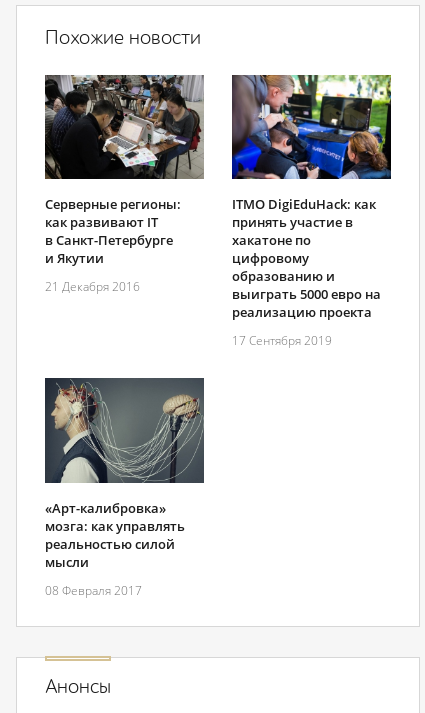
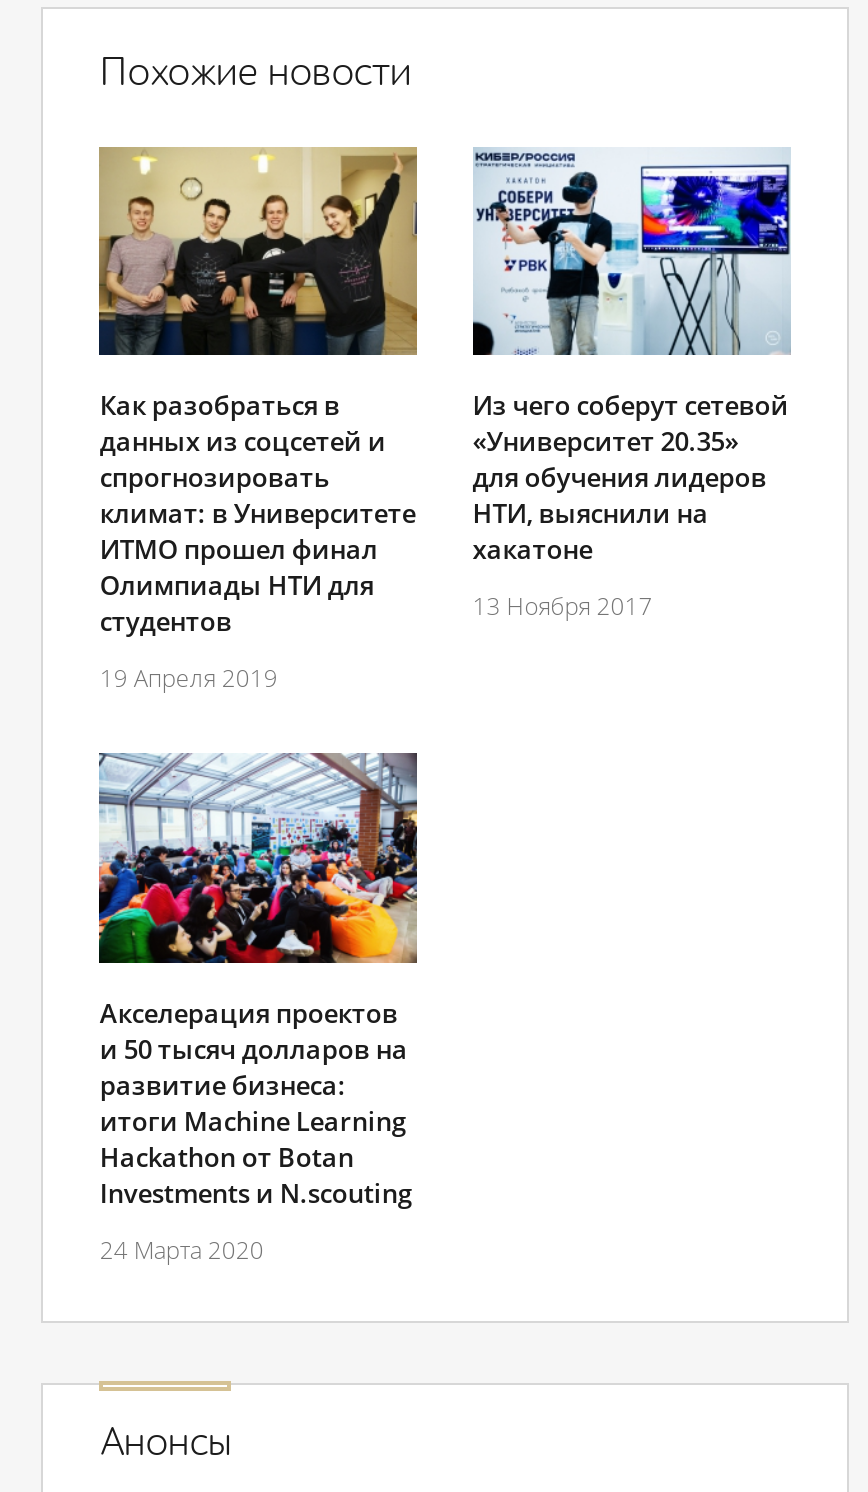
[44,74,204,267] [image] | Серверные регионы: | как развивают IT | в Санкт-Петербурге | и Якутии -> [97,145,417,640] [image] | Как разобраться в | данных из соцсетей и | спрогнозировать | климат: в Университете | ИТМО прошел финал | Олимпиады НТИ для | студентов
[231,74,392,152] [image] -> [473,147,791,357] [image]
[232,195,381,321] ITMO DigiEduHack: как | принять участие в | хакатоне по | цифровому | образованию и | выиграть 5000 евро на | реализацию проекта -> [473,388,789,568] Из чего соберут сетевой | «Университет 20.35» | для обучения лидеров | НТИ, выяснили на | хакатоне
[45,278,140,295] 21 Декабря 2016 -> [100,662,278,696] 19 Апреля 2019
[232,332,332,349] 17 Сентября 2019 -> [473,590,653,624] 13 Ноября 2017
[44,377,204,456] [image] -> [97,753,419,965] [image]
[45,499,185,571] «Арт-калибровка» | мозга: как управлять | реальностью силой | мысли -> [100,995,412,1211] Акселерация проектов | и 50 тысяч долларов на | развитие бизнеса: | итоги Machine Learning | Hackathon от Botan | Investments и N.scouting
[45,582,142,599] 08 Февраля 2017 -> [100,1233,264,1267] 24 Марта 2020

